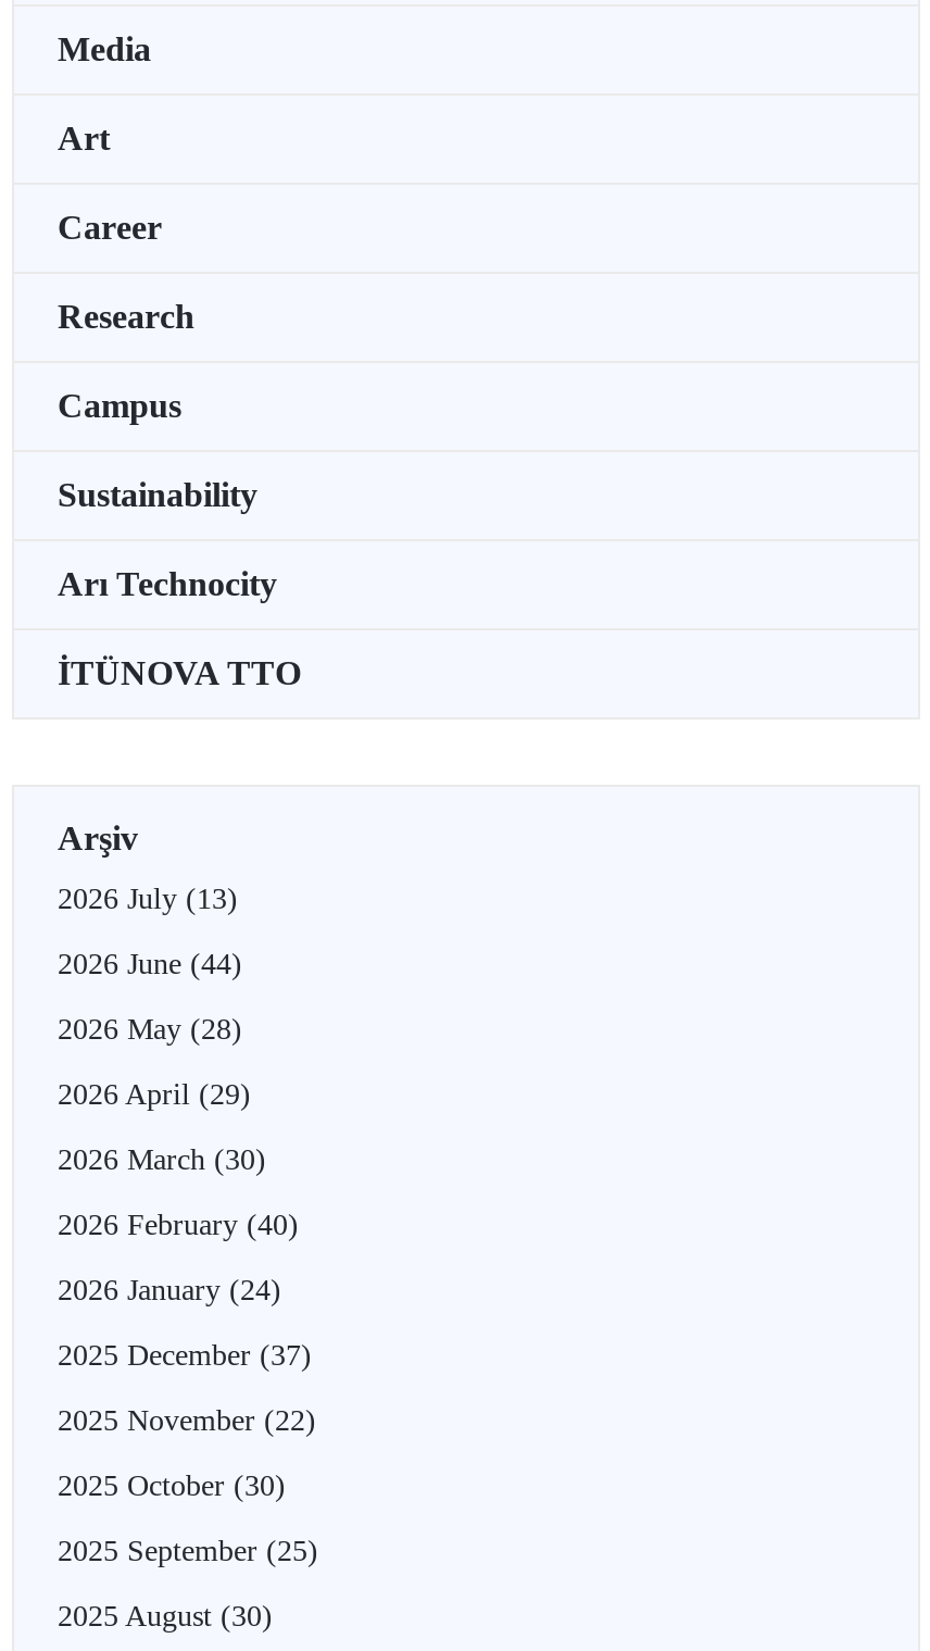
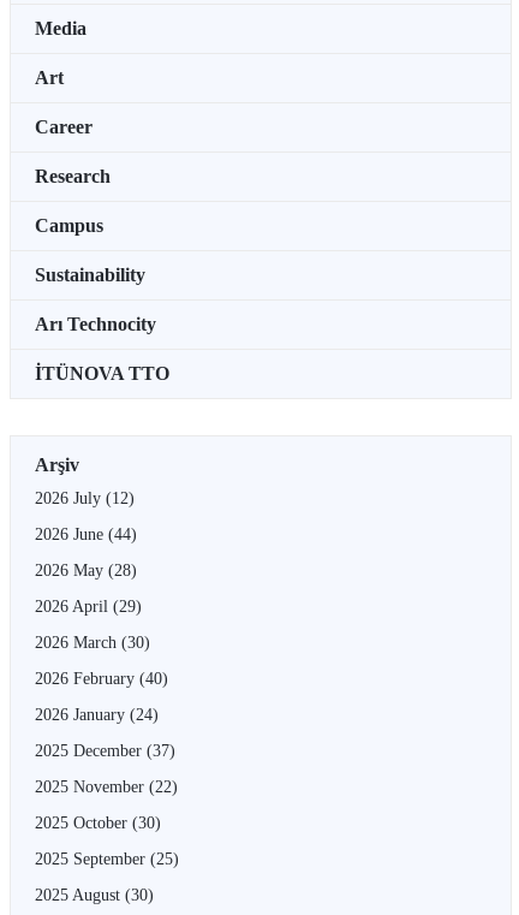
[58,882,238,915] 2026 July (13) -> [35,489,135,507] 2026 July (12)

